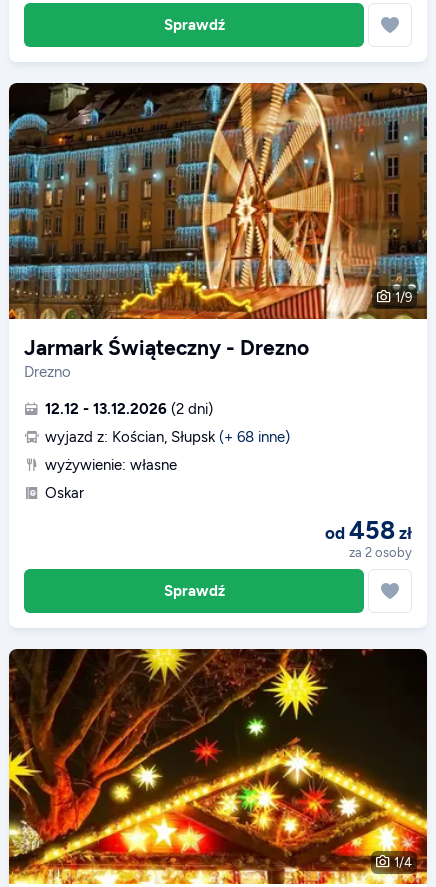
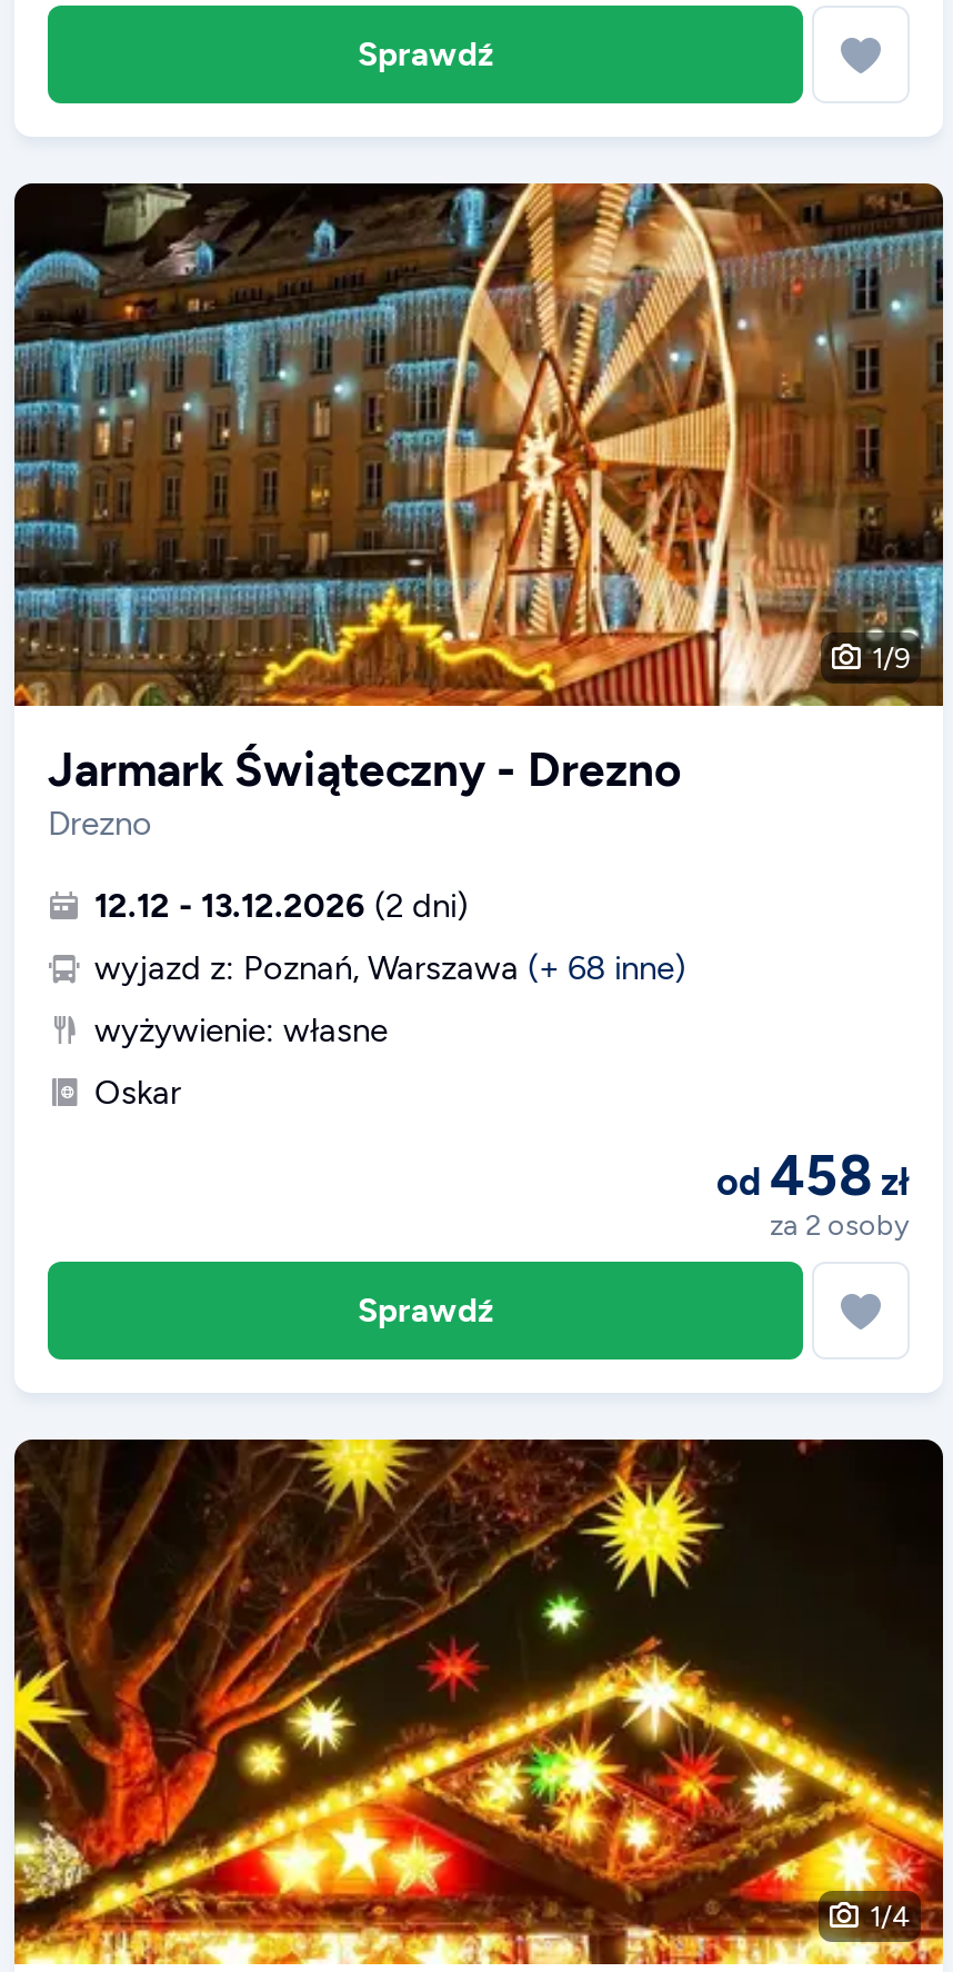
[45,427,290,445] wyjazd z: Kościan, Słupsk (+ 68 inne) -> [94,949,685,989] wyjazd z: Poznań, Warszawa (+ 68 inne)

